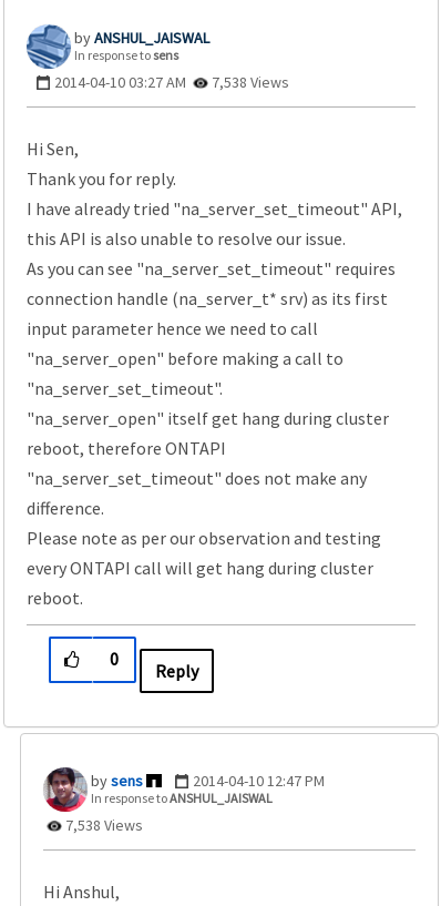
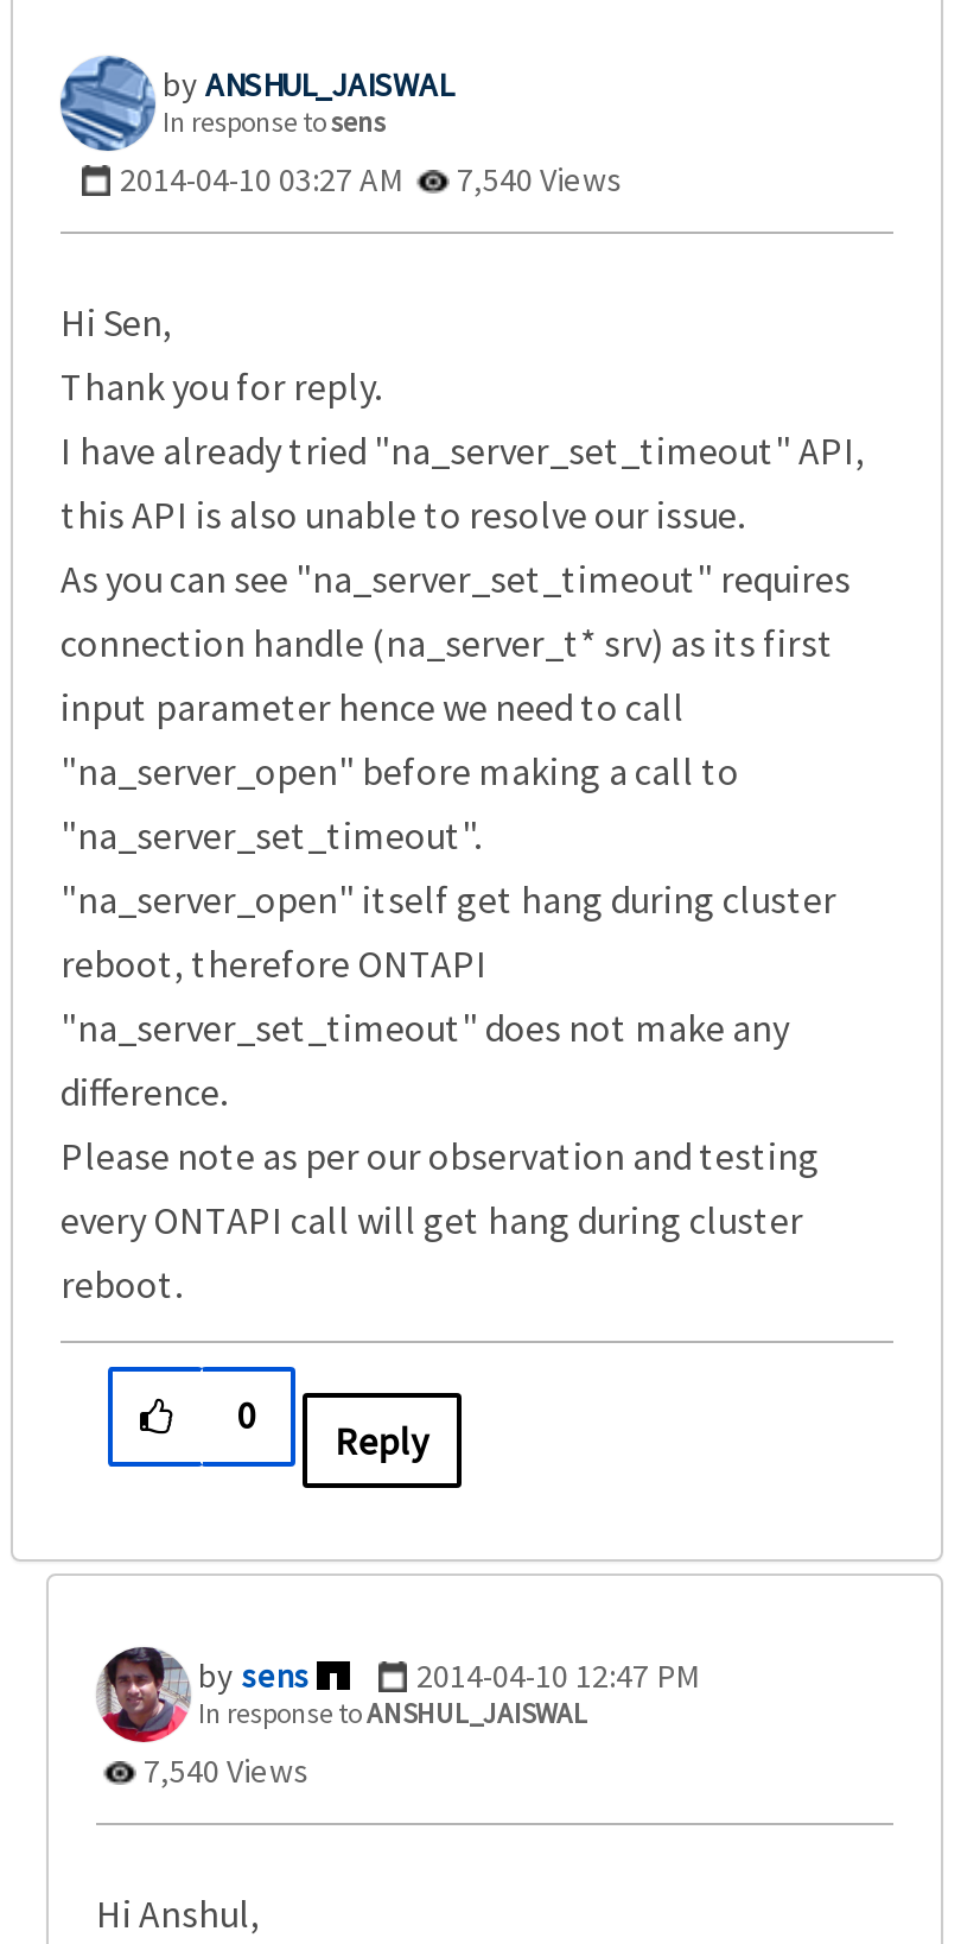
[54,72,289,92] 2014-04-10 03:27 AM 7,538 Views -> [120,157,623,200] 2014-04-10 03:27 AM 7,540 Views
[62,815,143,835] 7,538 Views -> [136,1748,310,1791] 7,540 Views

